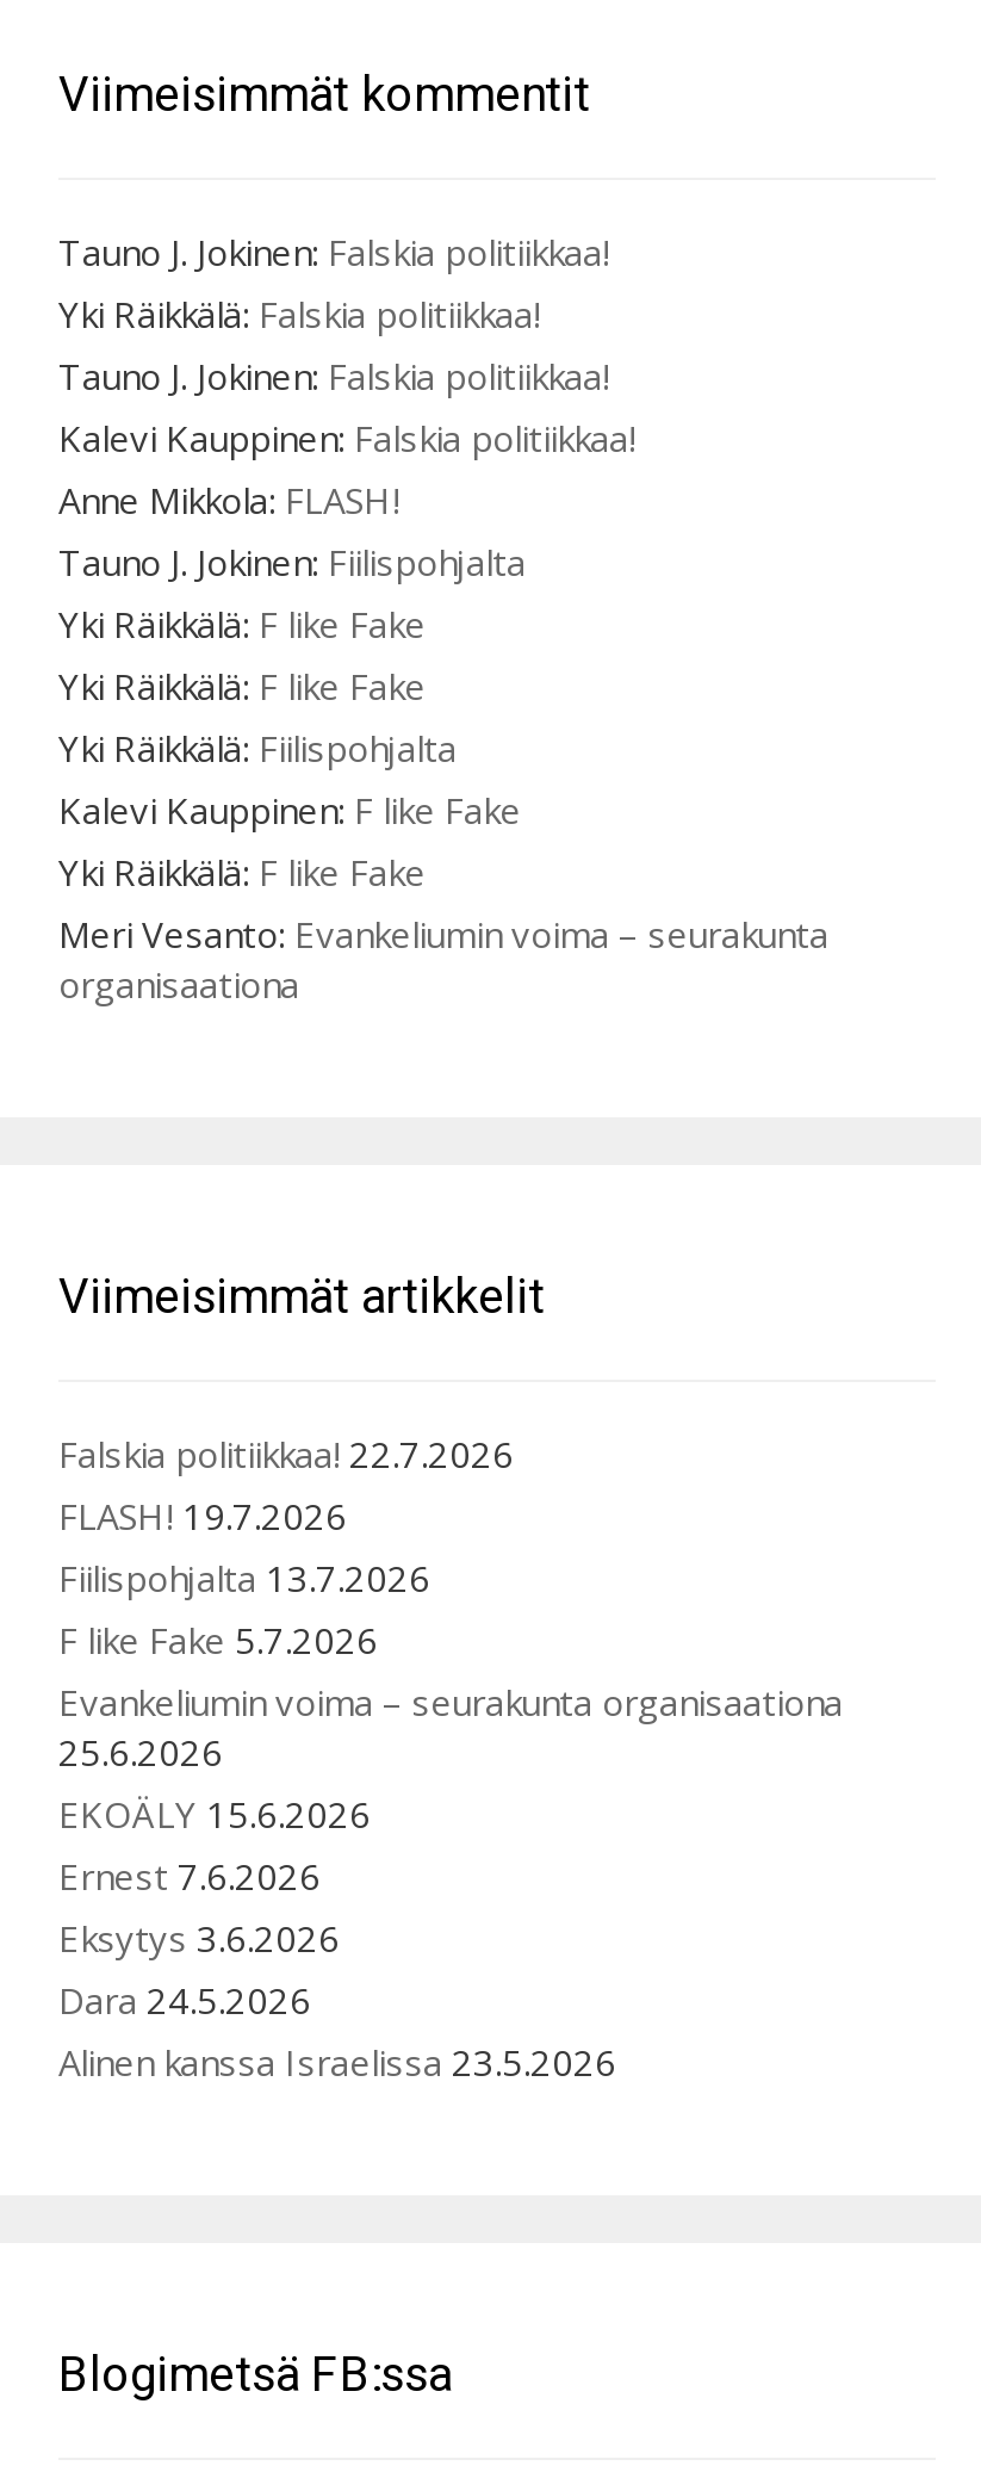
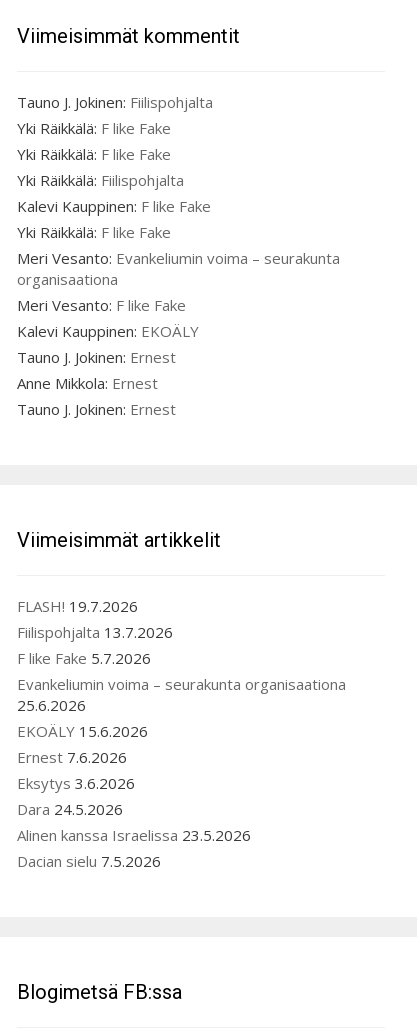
[58,227,635,523] Tauno J. Jokinen: Falskia politiikkaa! | Yki Räikkälä: Falskia politiikkaa! | Tauno J. Jokinen: Falskia politiikkaa! | Kalevi Kauppinen: Falskia politiikkaa! | Anne Mikkola: FLASH! -> none
moved [58,537,828,1007] -> [17,92,340,289]: Tauno J. Jokinen: Fiilispohjalta | Yki Räikkälä: F like Fake | Yki Räikkälä: F like Fake | Yki Räikkälä: Fiilispohjalta | Kalevi Kauppinen: F like Fake | Yki Räikkälä: F like Fake | Meri Vesanto: Evankeliumin voima – seurakunta | organisaationa
none -> [17,295,199,419] Meri Vesanto: F like Fake | Kalevi Kauppinen: EKOÄLY | Tauno J. Jokinen: Ernest | Anne Mikkola: Ernest | Tauno J. Jokinen: Ernest
[58,1429,514,1477] Falskia politiikkaa! 22.7.2026 -> none
moved [58,1491,843,2085] -> [17,596,346,845]: FLASH! 19.7.2026 | Fiilispohjalta 13.7.2026 | F like Fake 5.7.2026 | ... | Dara 24.5.2026 | Alinen kanssa Israelissa 23.5.2026
none -> [17,851,161,871] Dacian sielu 7.5.2026

